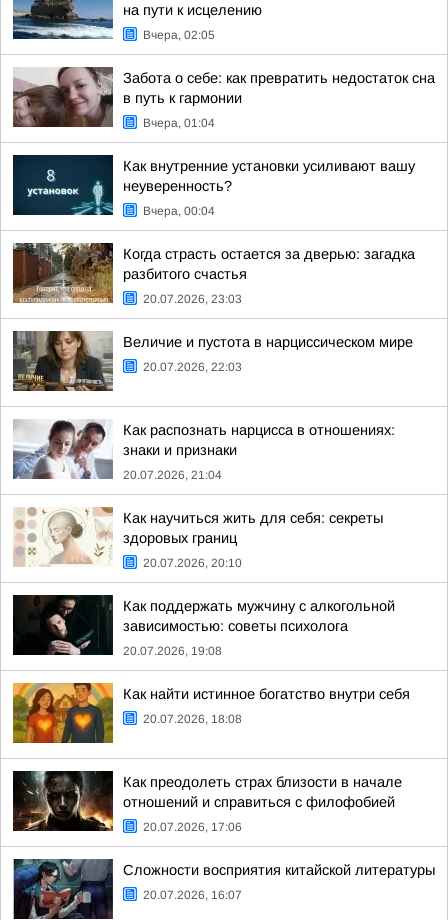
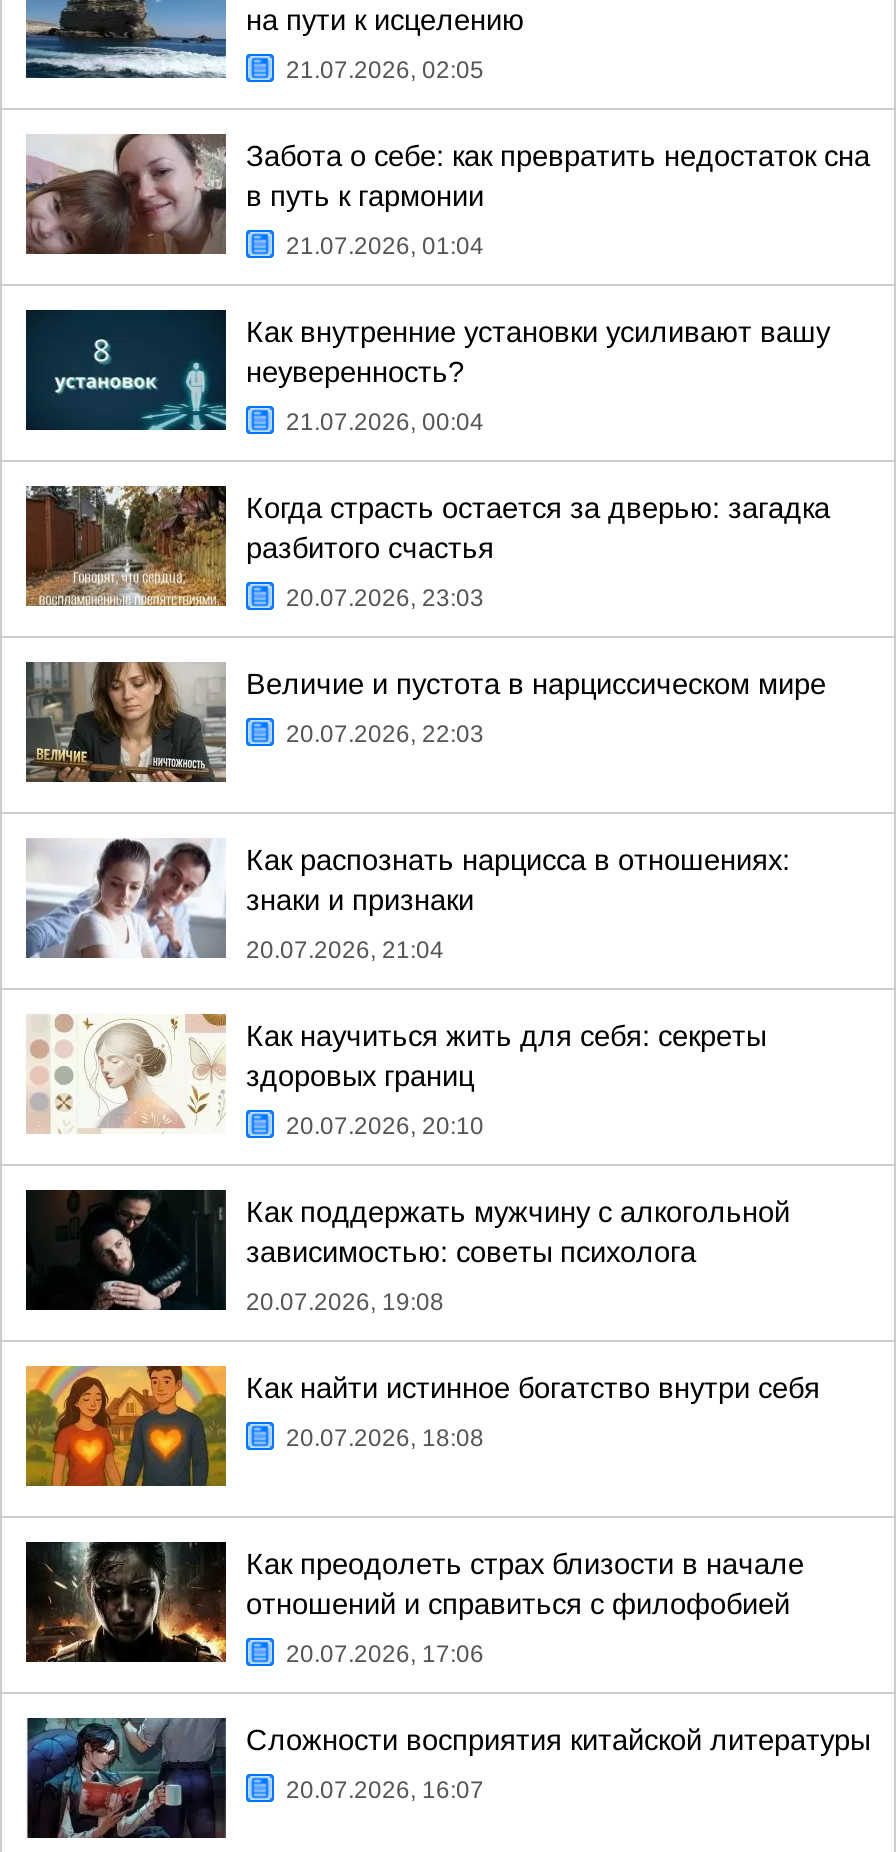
[143,28,215,42] Вчера, 02:05 -> [286,56,484,84] 21.07.2026, 02:05
[143,116,215,130] Вчера, 01:04 -> [286,232,484,260] 21.07.2026, 01:04
[143,204,215,218] Вчера, 00:04 -> [286,408,484,436] 21.07.2026, 00:04

